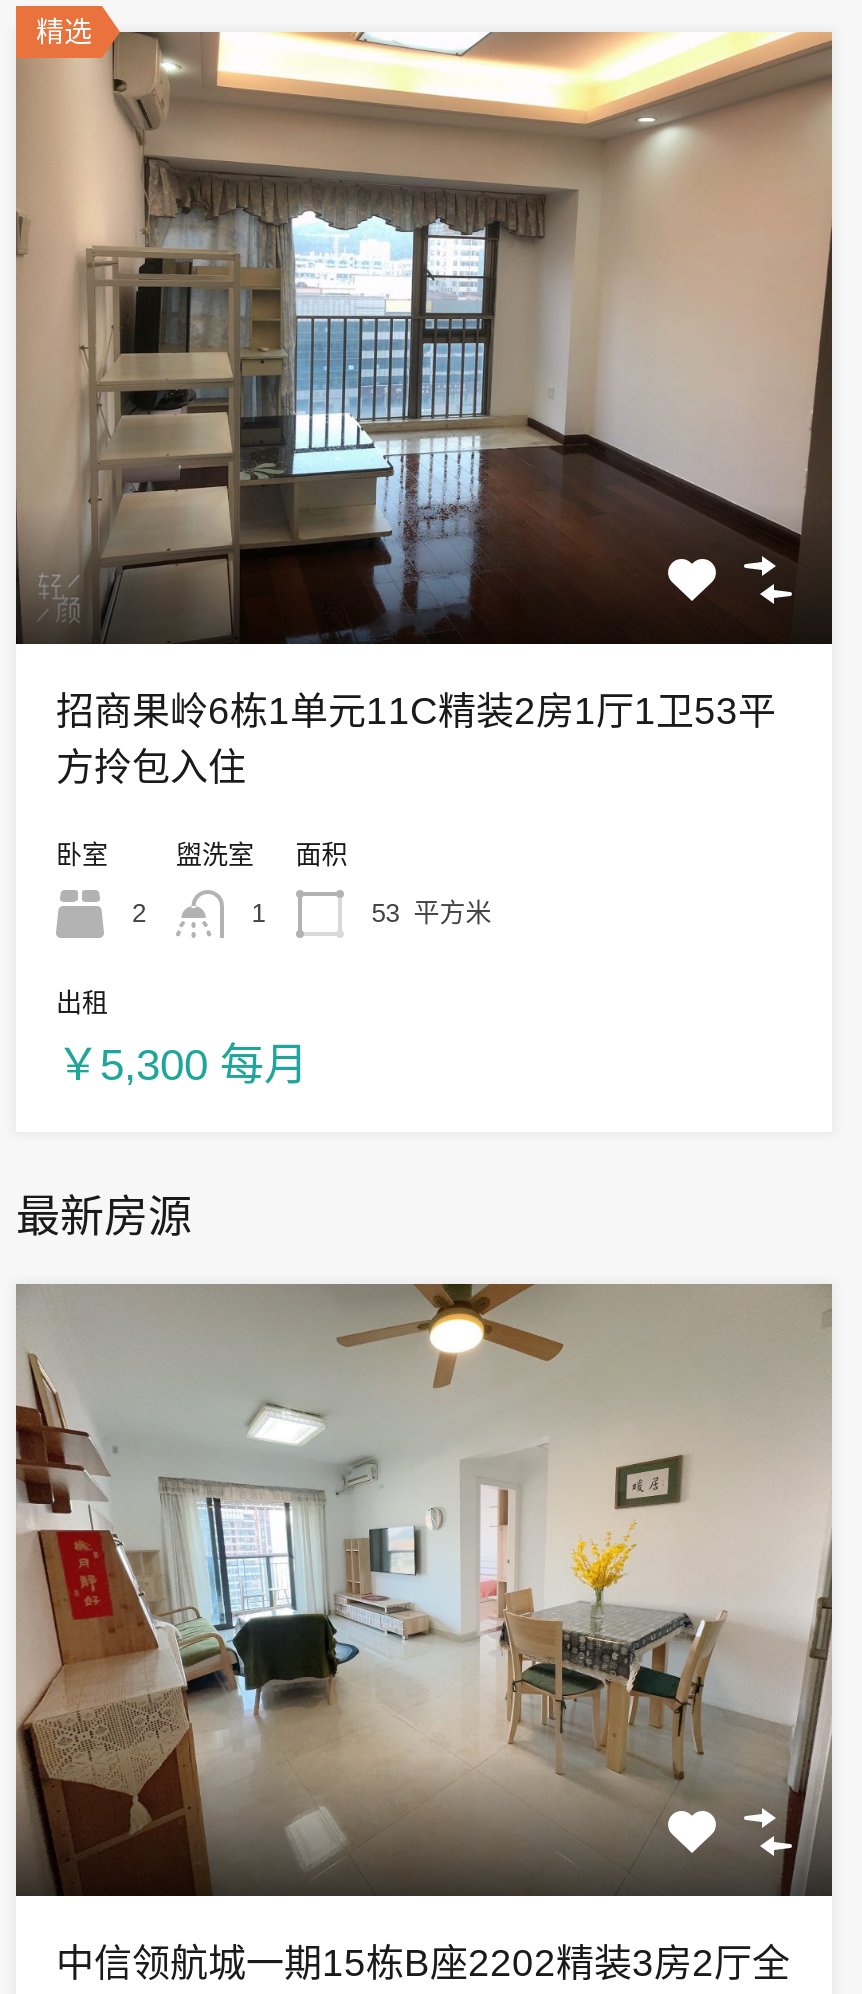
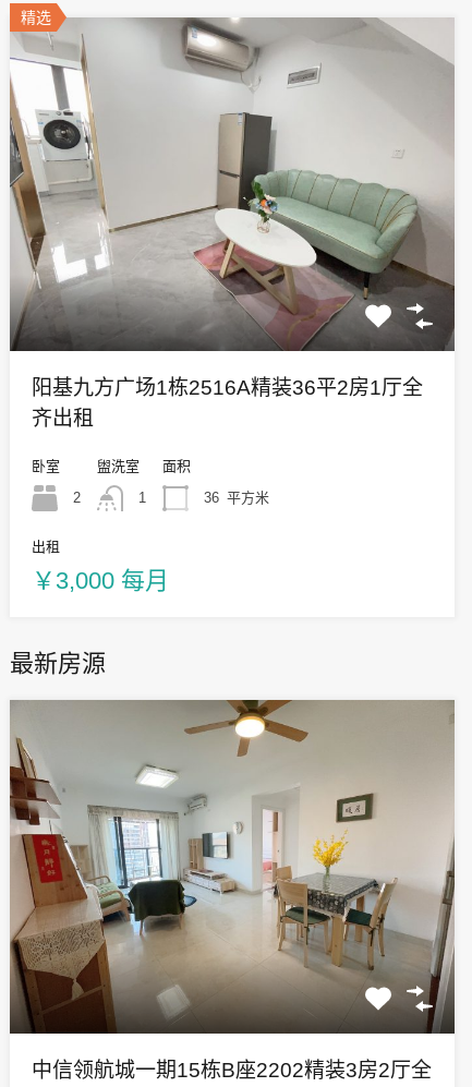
[14,32,832,787] [image] | 招商果岭6栋1单元11C精装2房1厅1卫53平 | 方拎包入住 -> [10,16,455,429] [image] | 阳基九方广场1栋2516A精装36平2房1厅全 | 齐出租
[371,897,491,927] 53 平方米 -> [204,489,269,505] 36 平方米
[56,1039,308,1089] ￥5,300 每月 -> [32,567,169,594] ￥3,000 每月

